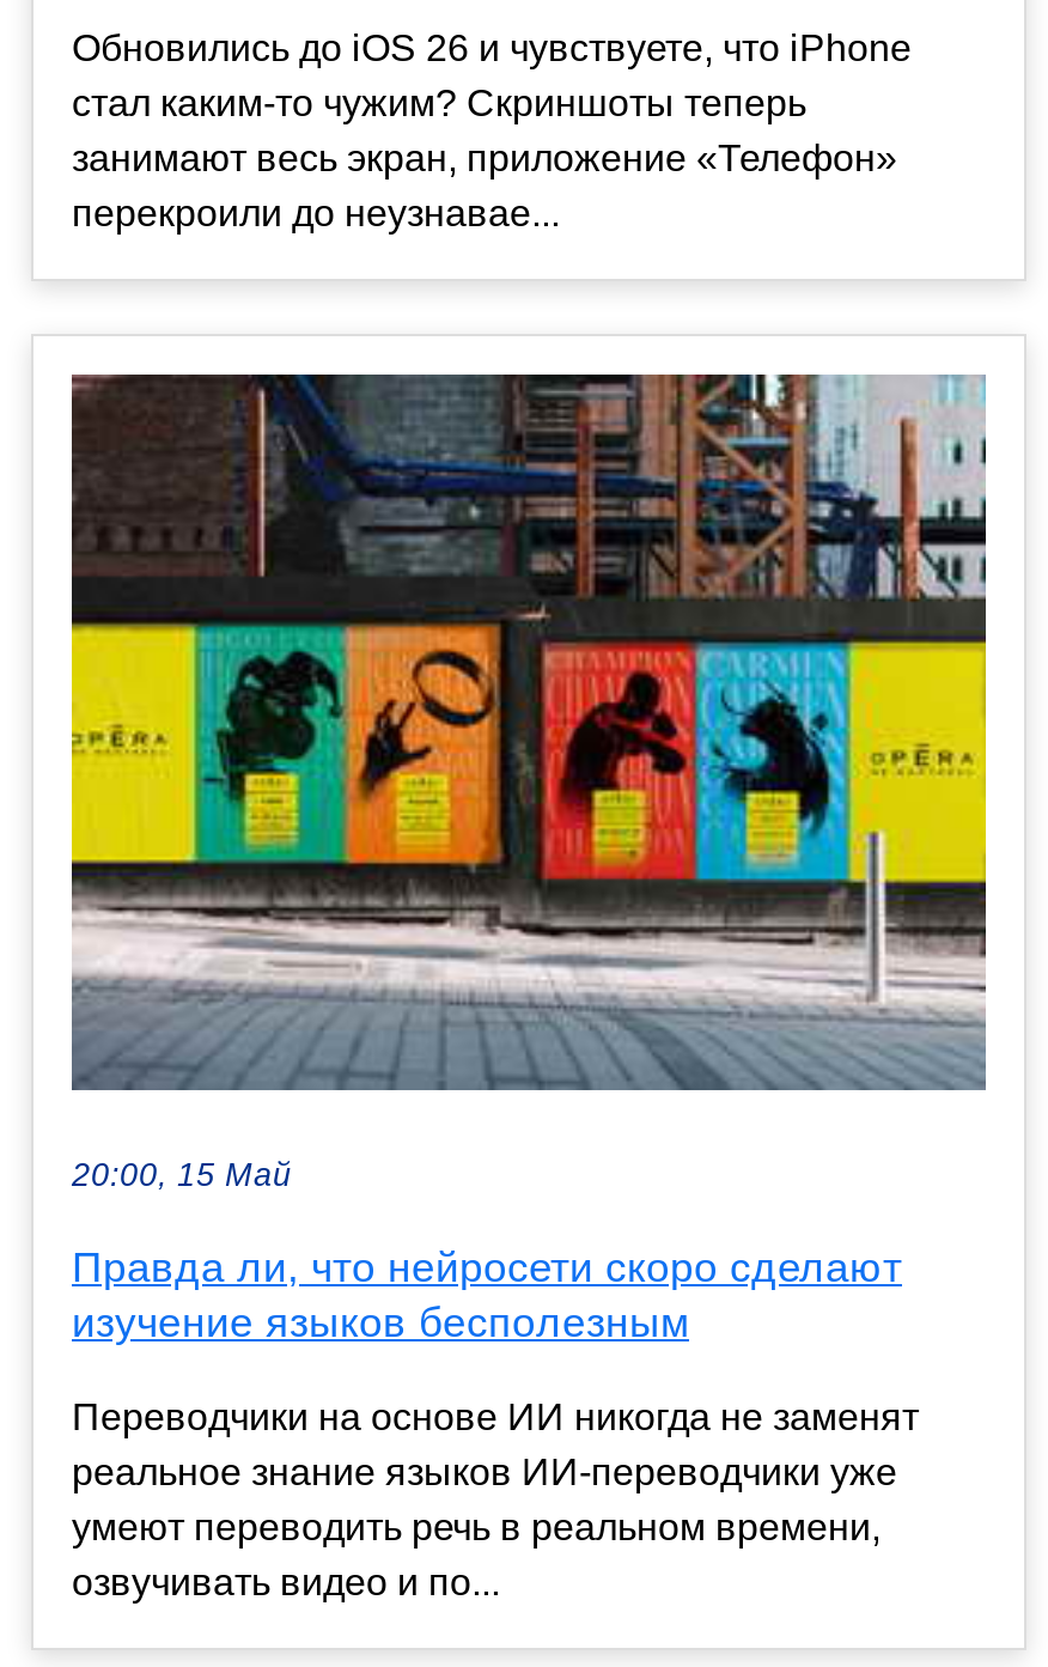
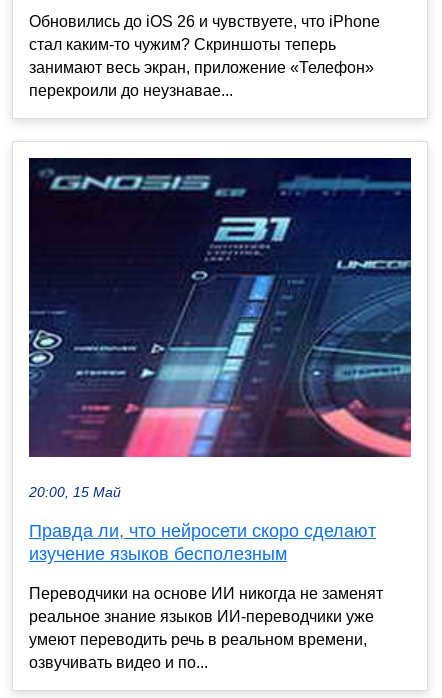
[69,371,988,1091] [image] -> [28,157,412,458] [image]

